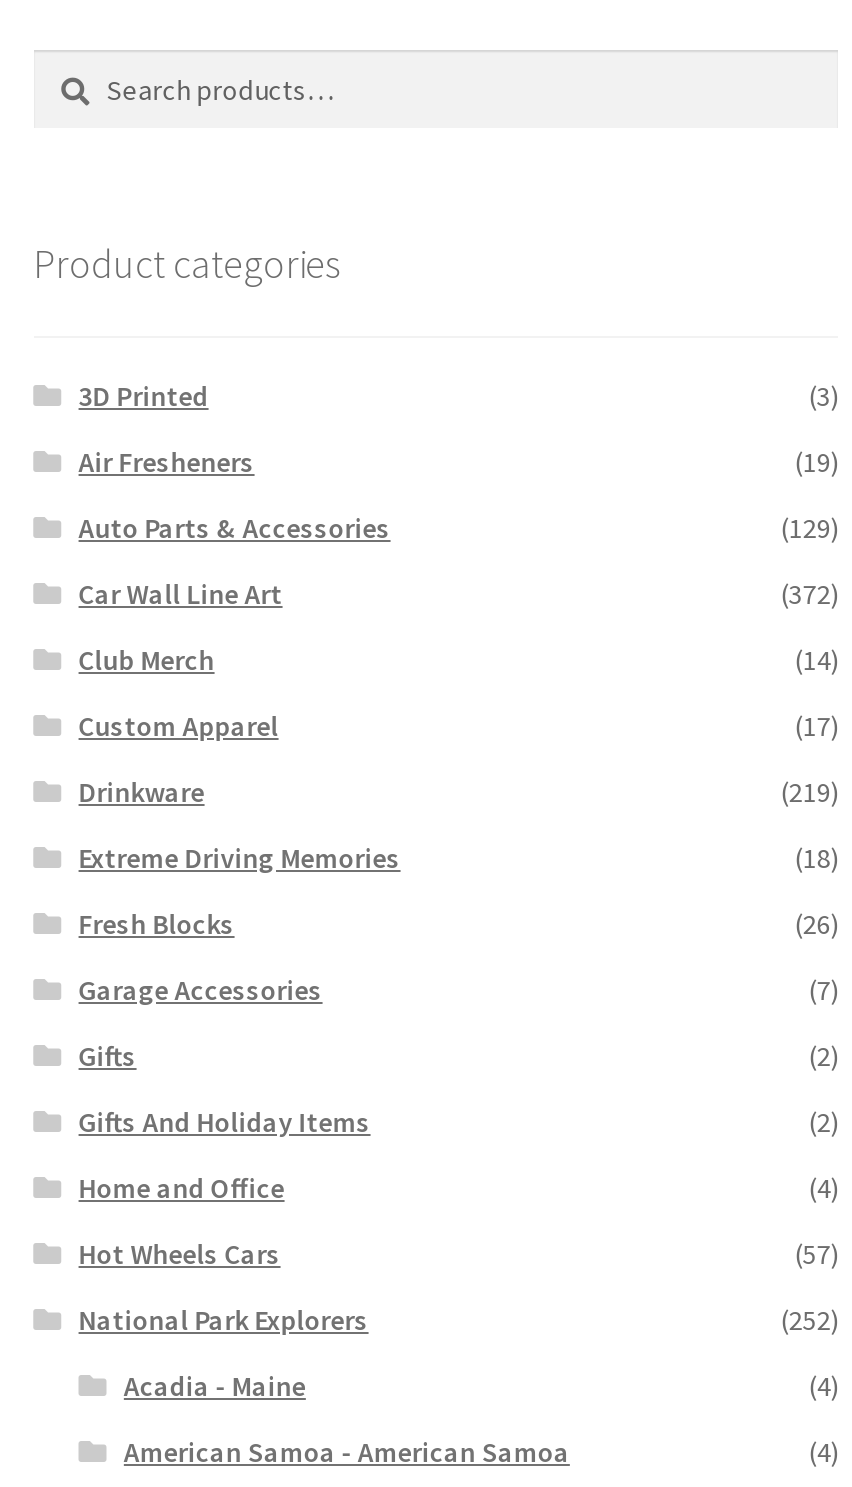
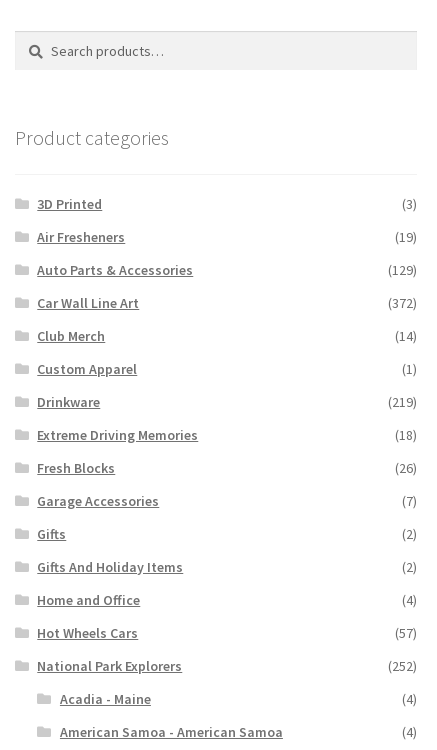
[795,708,839,744] (17) -> [402,360,417,378] (1)

